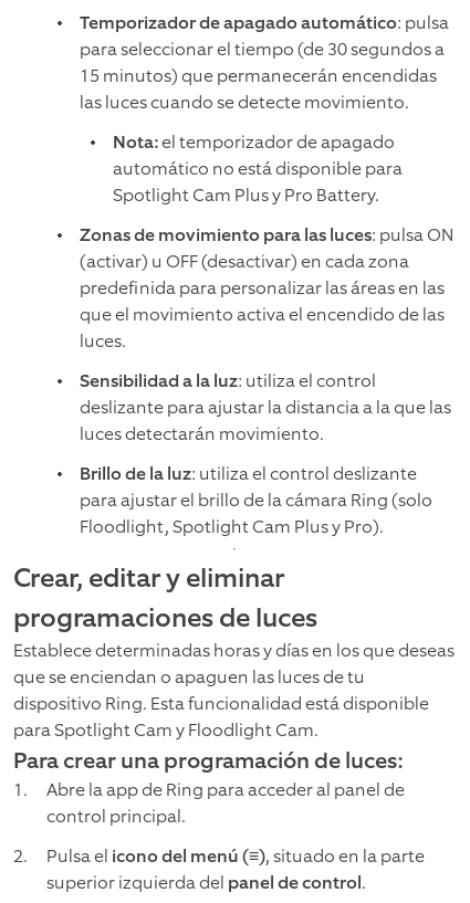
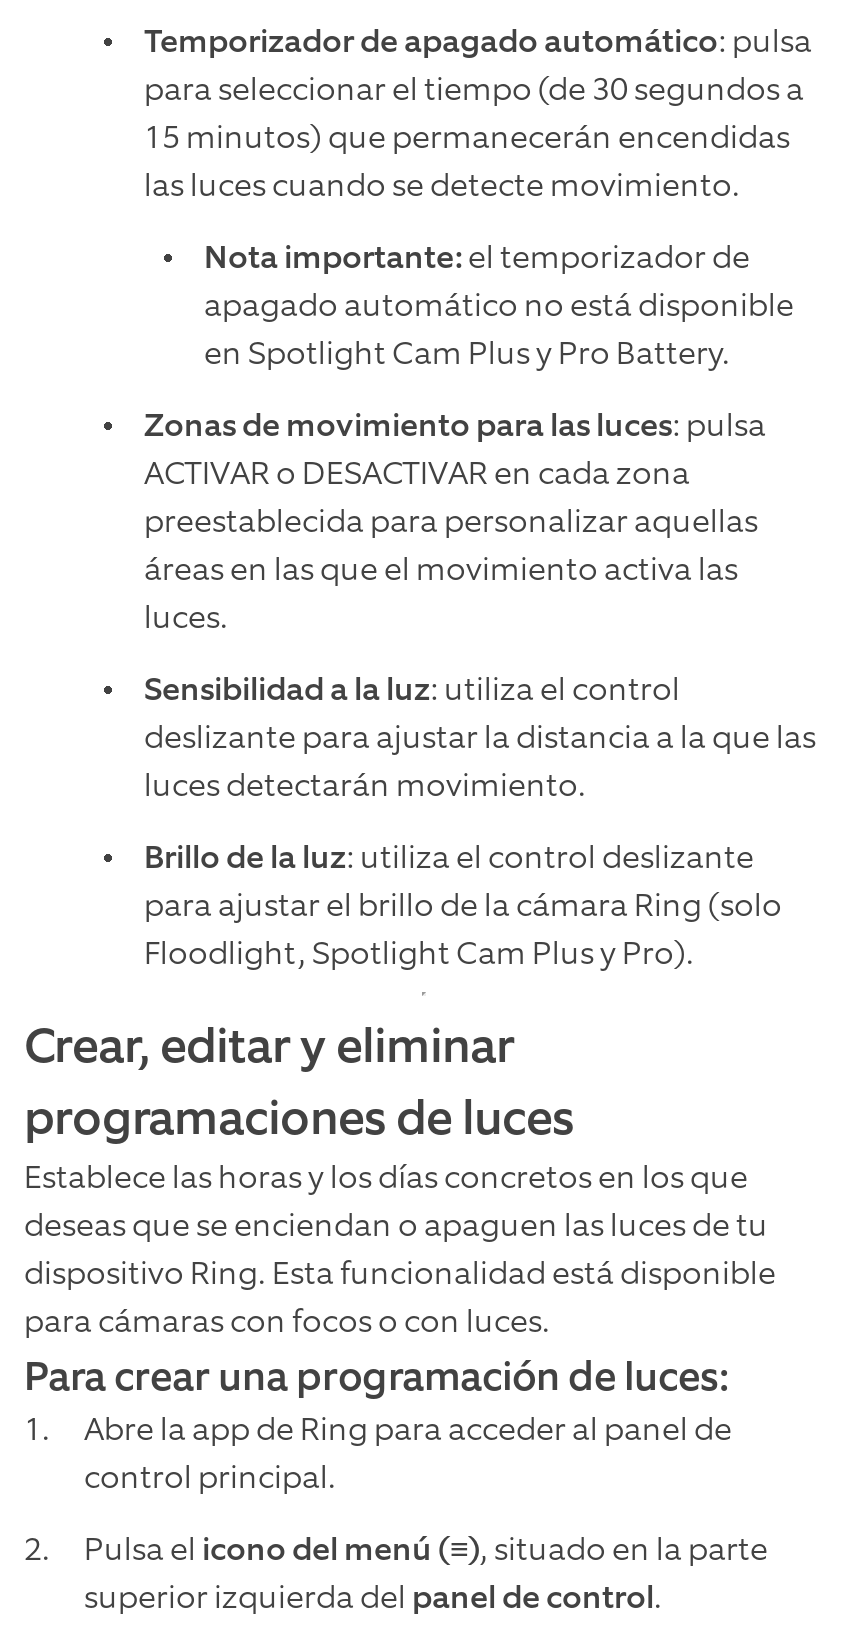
[113,131,403,207] Nota: el temporizador de apagado | automático no está disponible para | Spotlight Cam Plus y Pro Battery. -> [204,236,794,374] Nota importante: el temporizador de | apagado automático no está disponible | en Spotlight Cam Plus y Pro Battery.
[80,223,455,326] Zonas de movimiento para las luces: pulsa ON | (activar) u OFF (desactivar) en cada zona | predefinida para personalizar las áreas en las | que el movimiento activa el encendido de las -> [144,404,766,590] Zonas de movimiento para las luces: pulsa | ACTIVAR o DESACTIVAR en cada zona | preestablecida para personalizar aquellas | áreas en las que el movimiento activa las
[13,639,455,689] Establece determinadas horas y días en los que deseas | que se enciendan o apaguen las luces de tu -> [24,1156,768,1246] Establece las horas y los días concretos en los que | deseas que se enciendan o apaguen las luces de tu
[13,719,318,742] para Spotlight Cam y Floodlight Cam. -> [24,1300,550,1342] para cámaras con focos o con luces.

